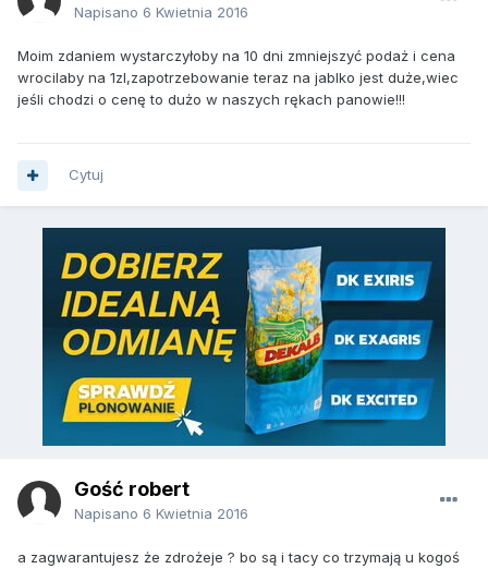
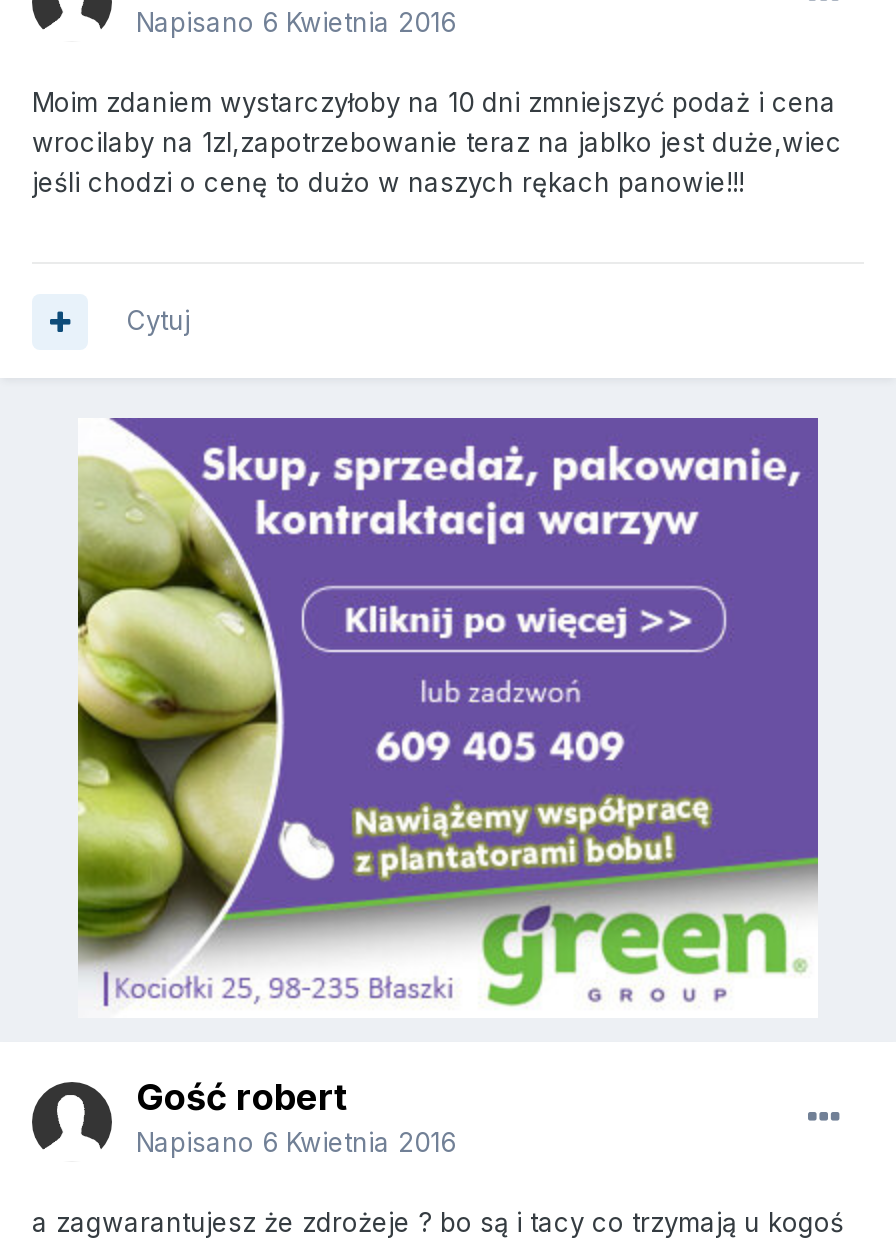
[41,227,447,447] [image] -> [76,416,820,1008] [image]

